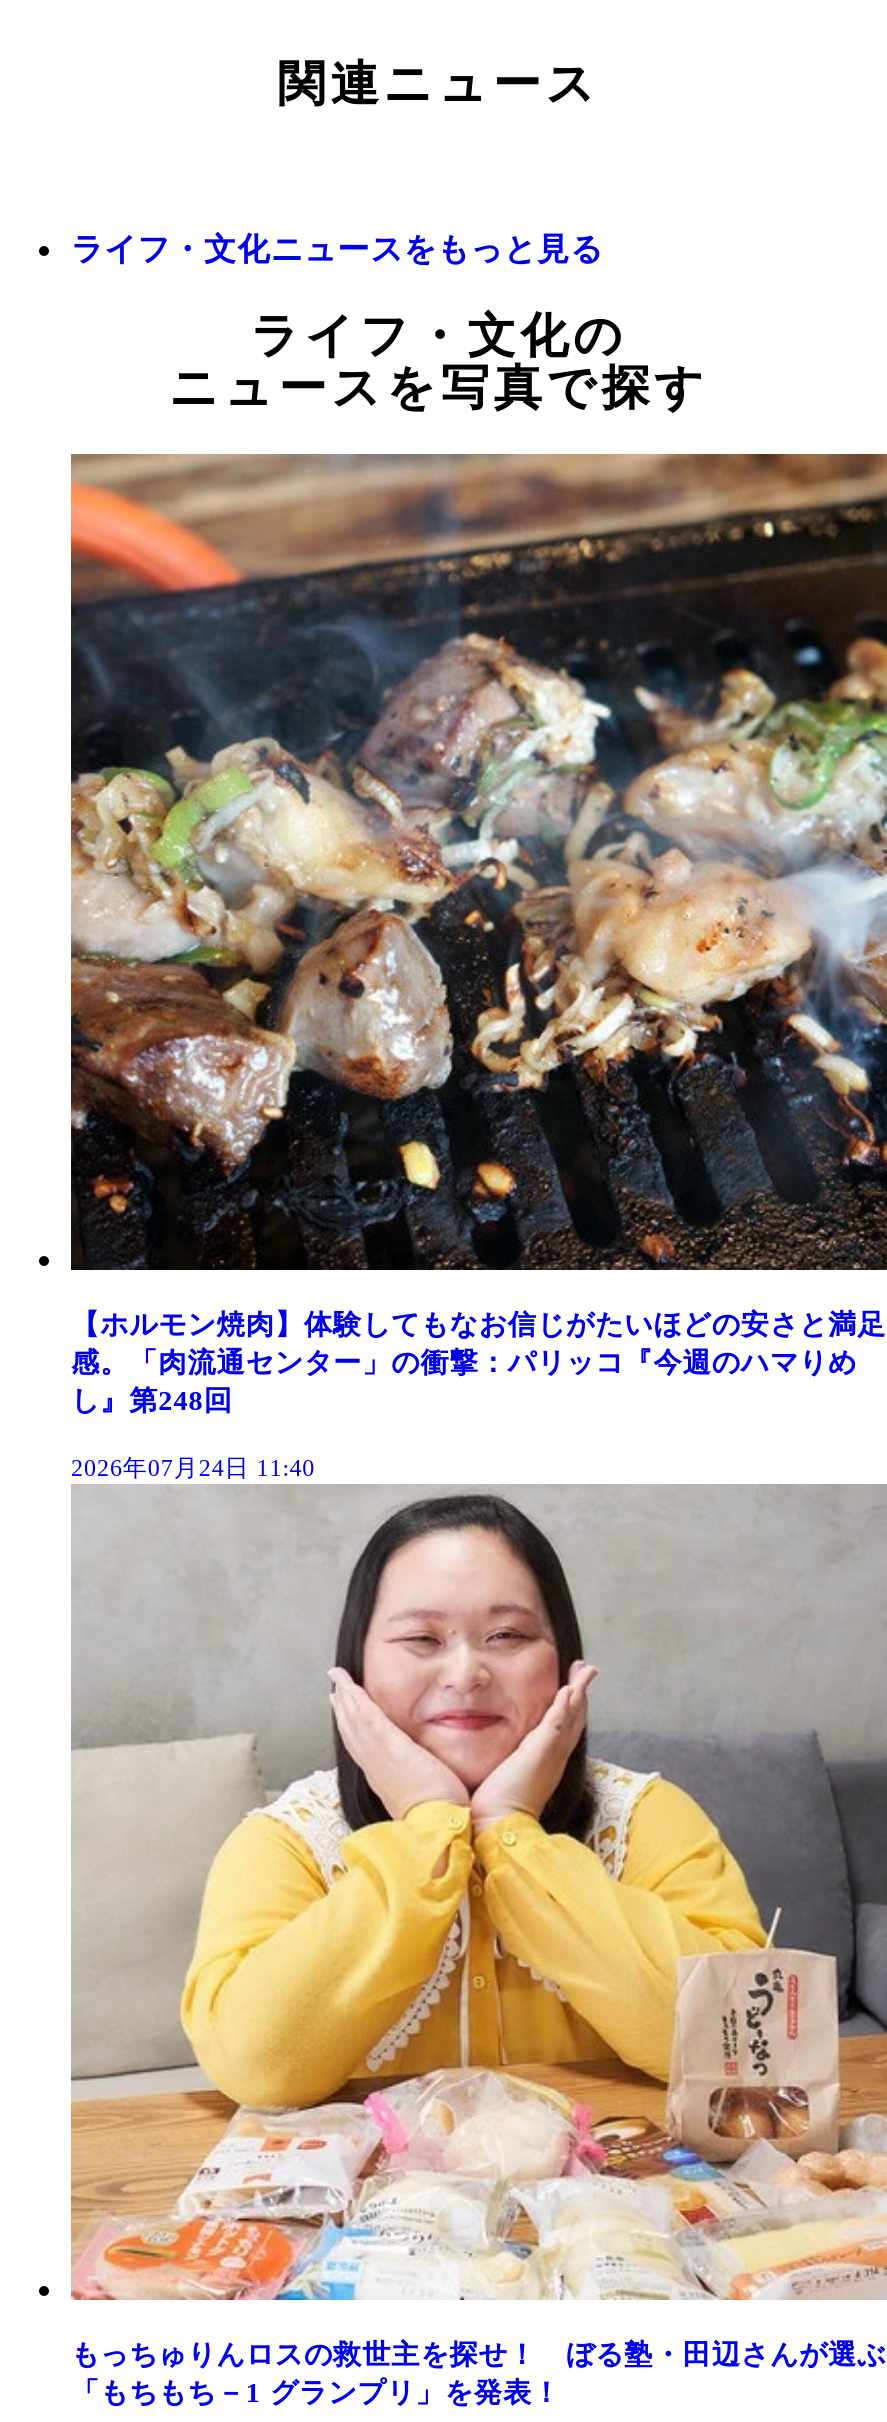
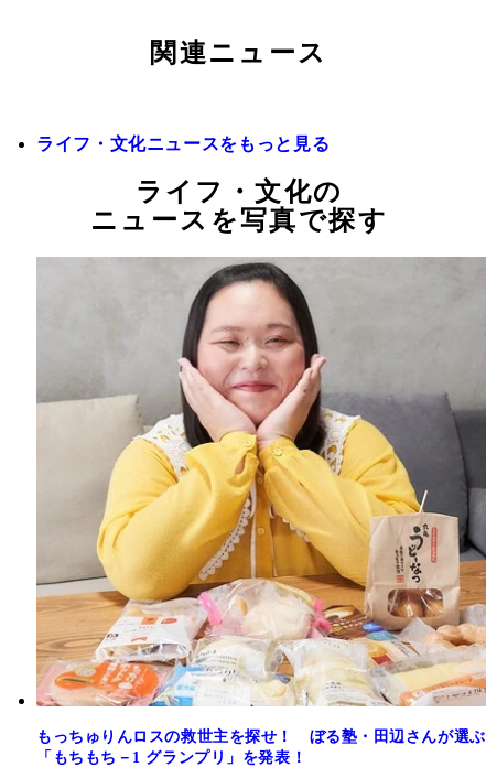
[69,454,886,1481] [image] | 【ホルモン焼肉】体験してもなお信じがたいほどの安さと満足 | 感。「肉流通センター」の衝撃：パリッコ『今週のハマりめ | し』第248回 | 2026年07月24日 11:40 -> none

